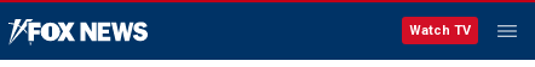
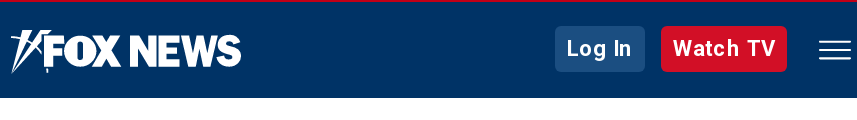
none -> [567,36,633,62] Log In

